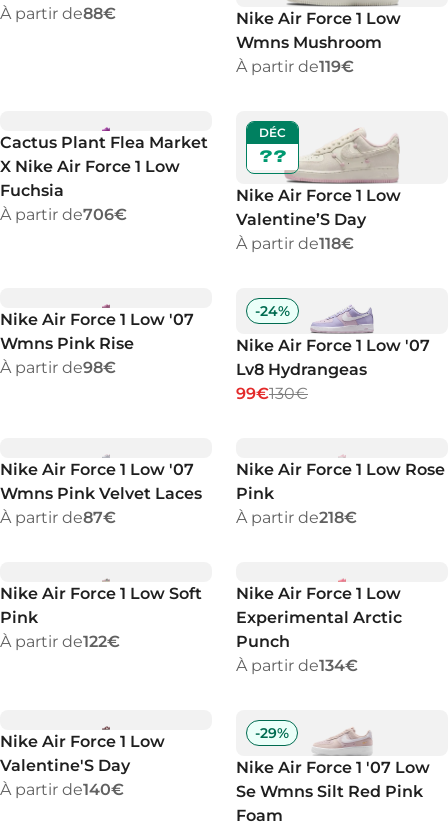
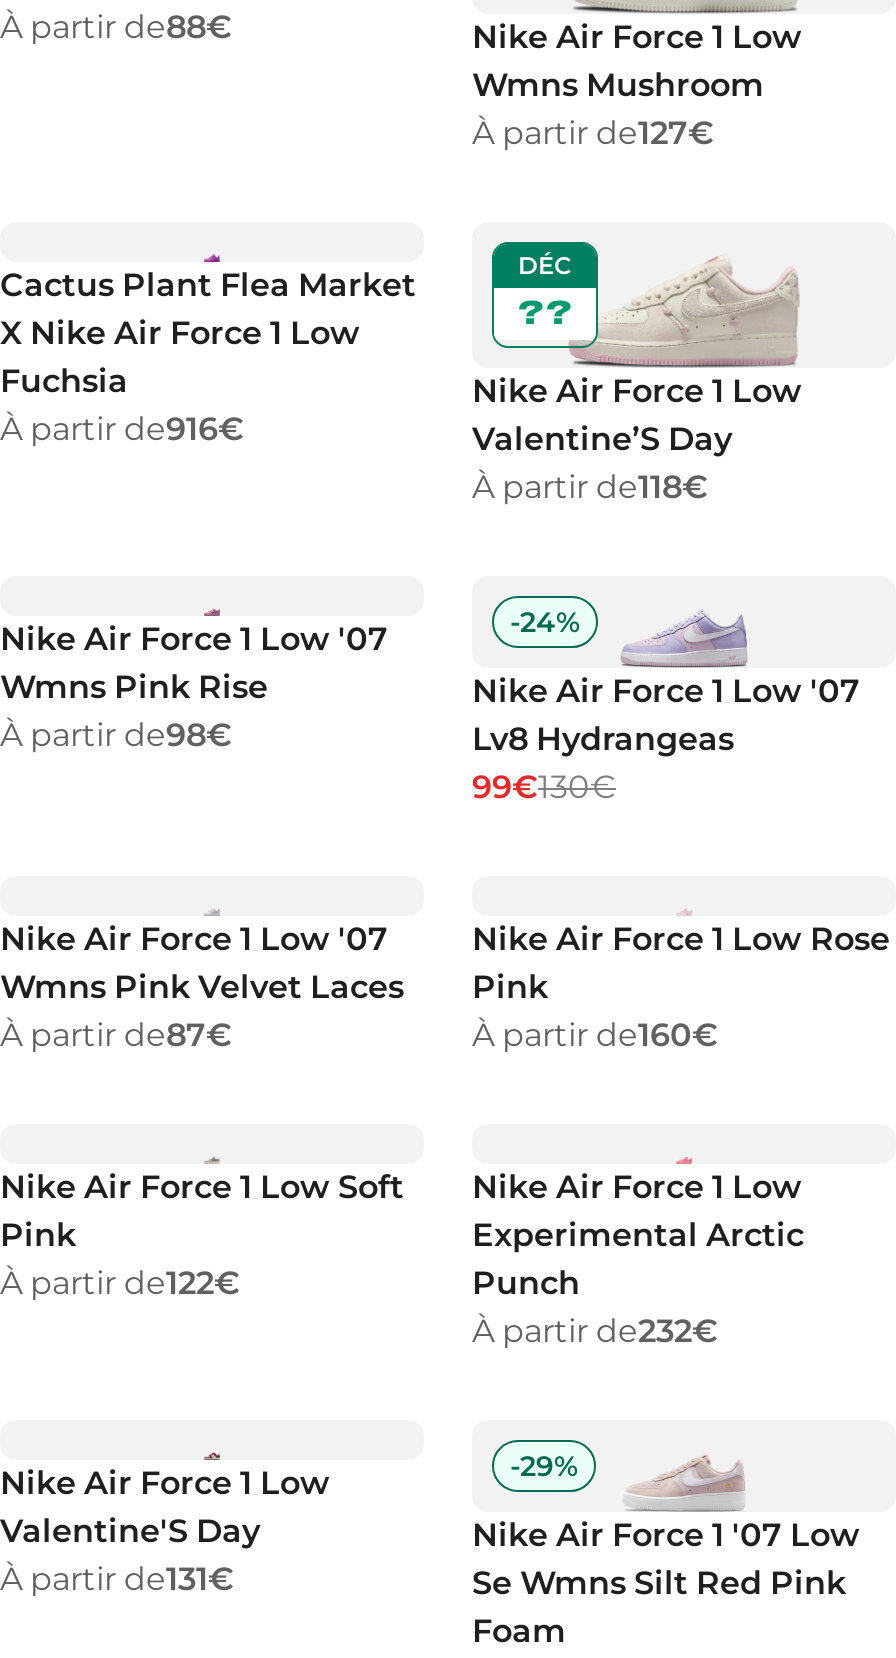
[236,57,354,76] À partir de119€ -> [472,114,714,152] À partir de127€
[0,205,127,224] À partir de706€ -> [0,410,244,448] À partir de916€
[236,508,357,527] À partir de218€ -> [472,1016,718,1054] À partir de160€
[236,656,358,675] À partir de134€ -> [472,1312,718,1350] À partir de232€
[0,780,124,799] À partir de140€ -> [0,1560,234,1598] À partir de131€

